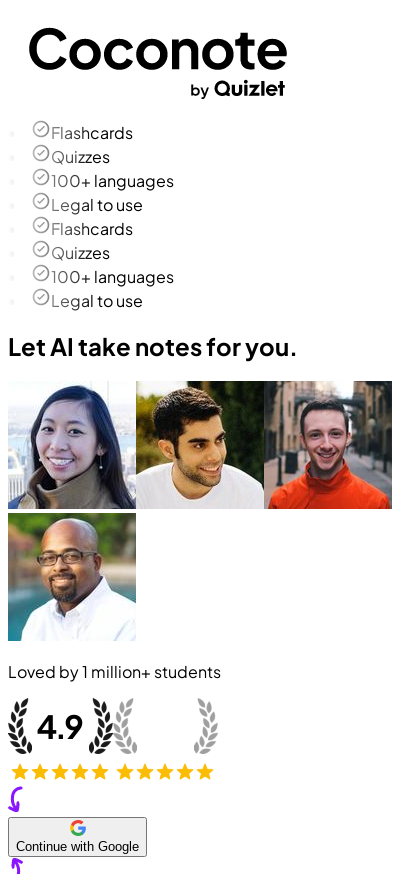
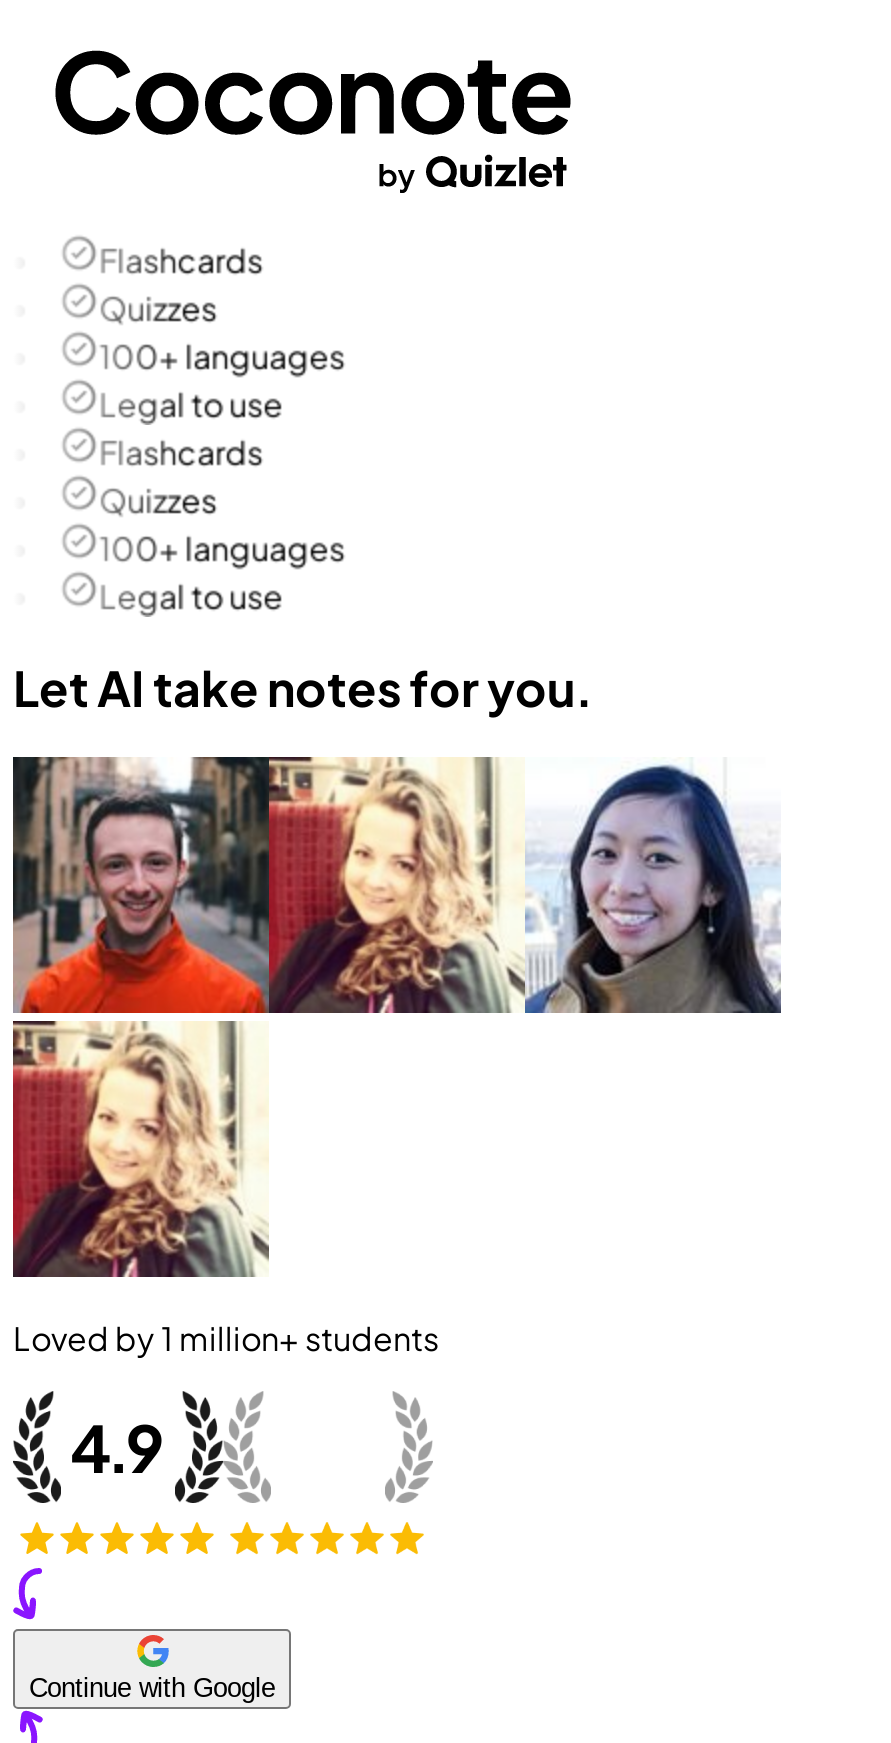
[7,380,393,642] [image] -> [11,755,781,1279] [image]

